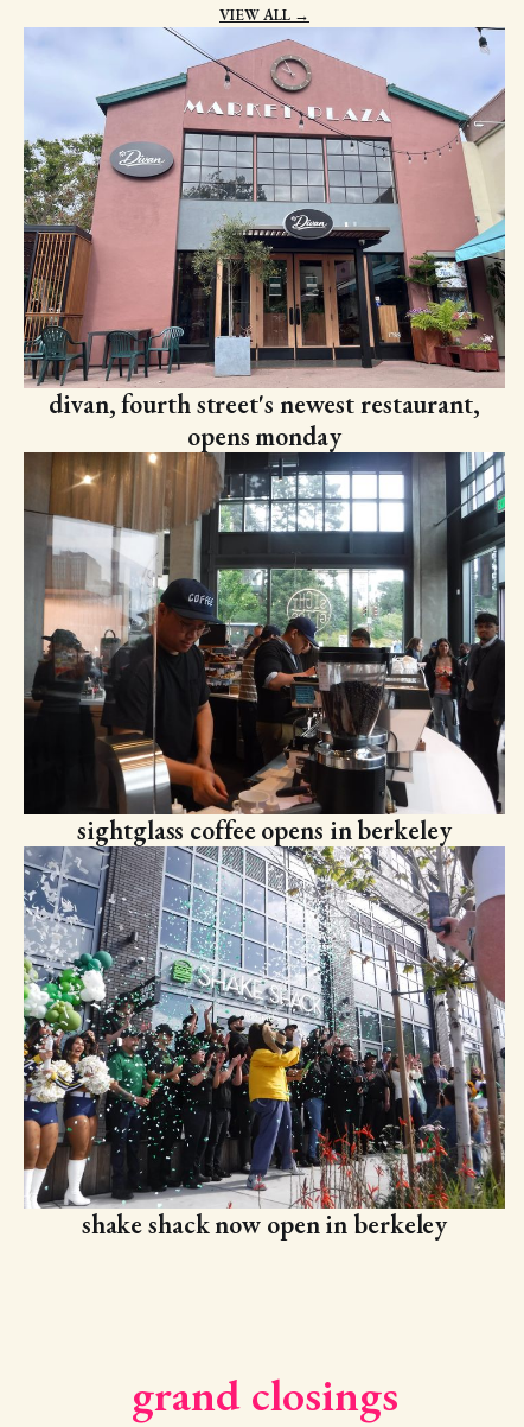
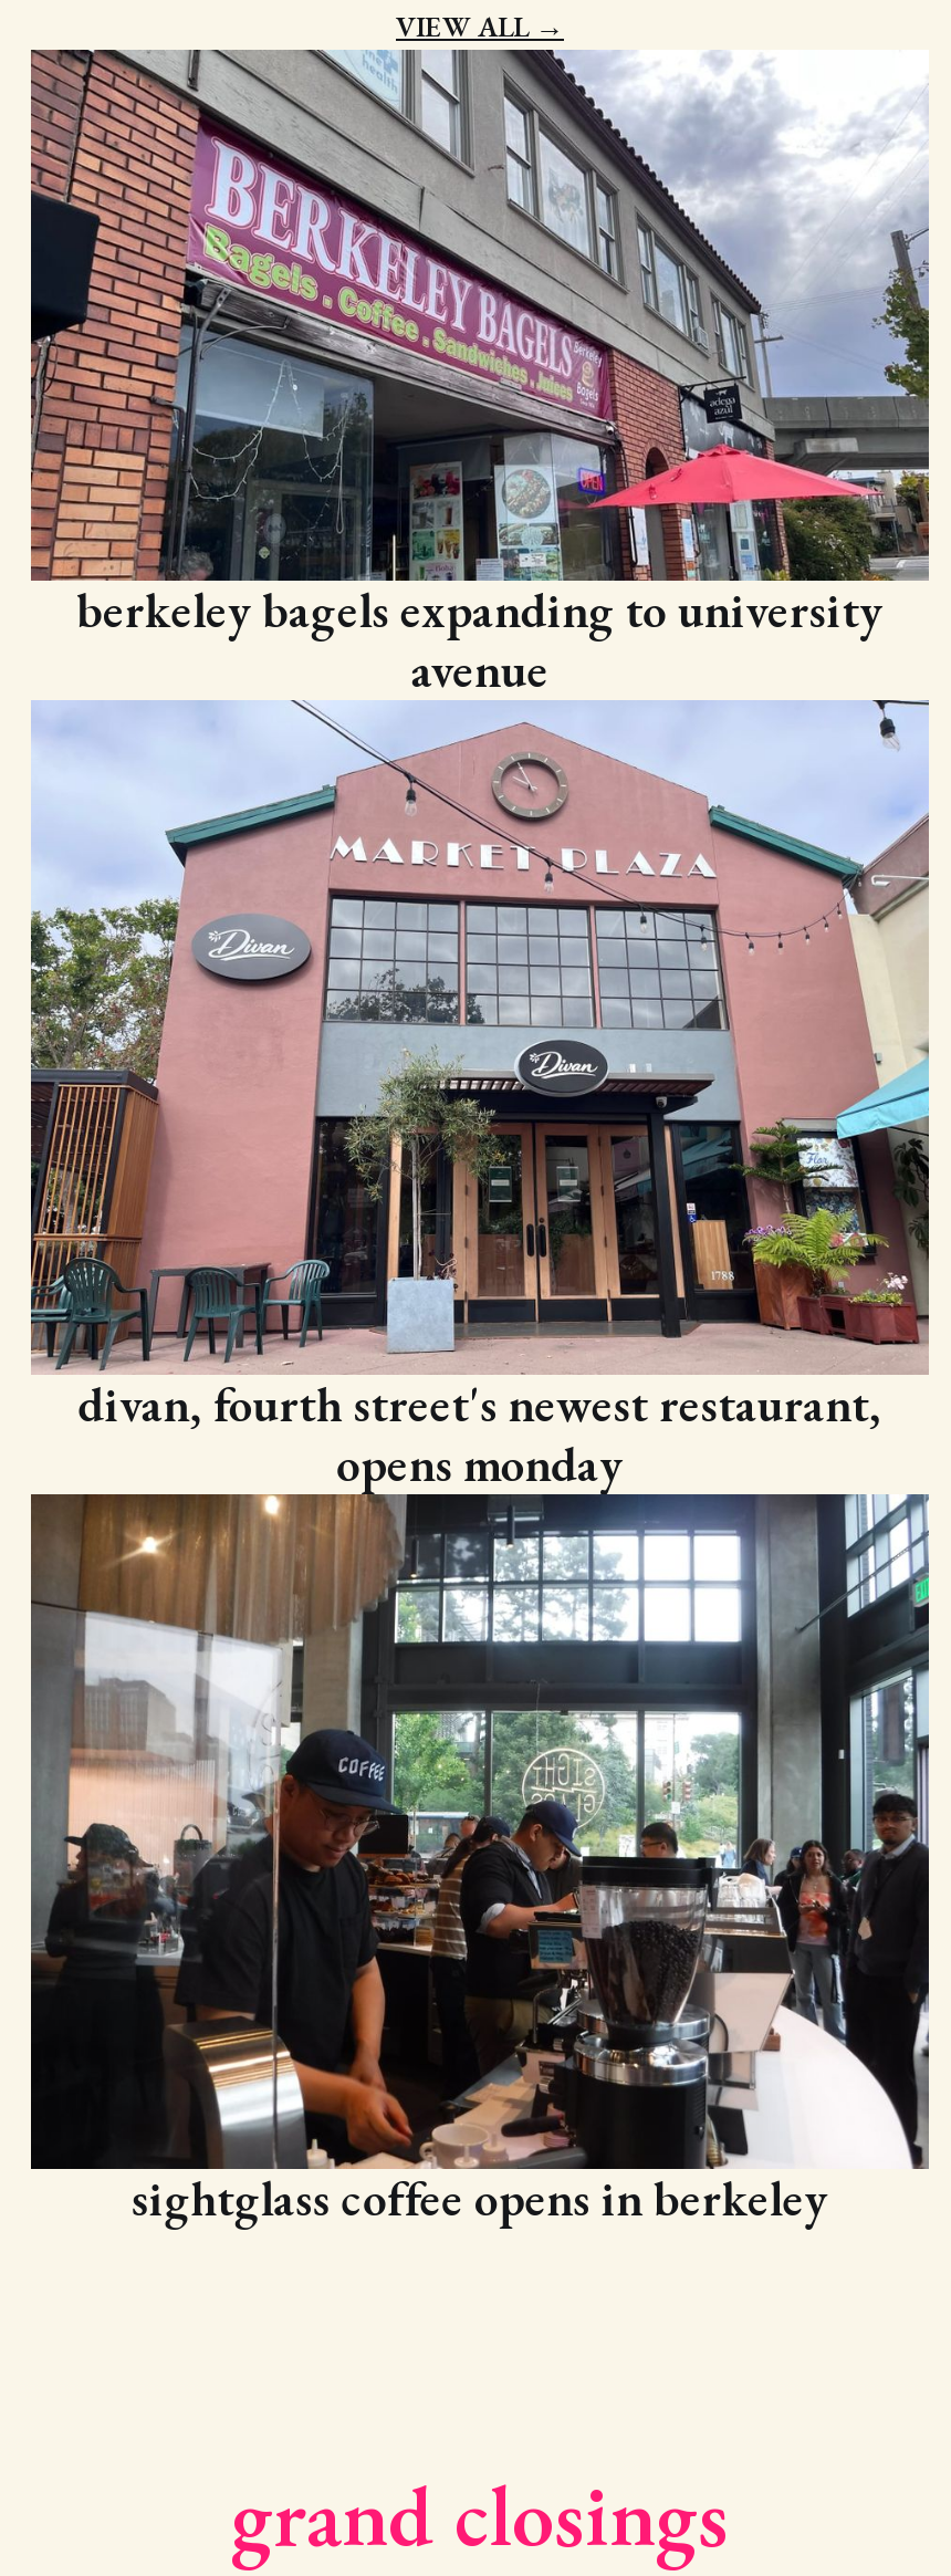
moved [21,27,506,848] -> [27,701,931,2231]: [image] | divan, fourth street's newest restaurant, | opens monday | sightglass coffee opens in berkeley
none -> [29,46,931,703] [image] | berkeley bagels expanding to university | avenue
[23,845,506,1242] [image] | shake shack now open in berkeley -> none

